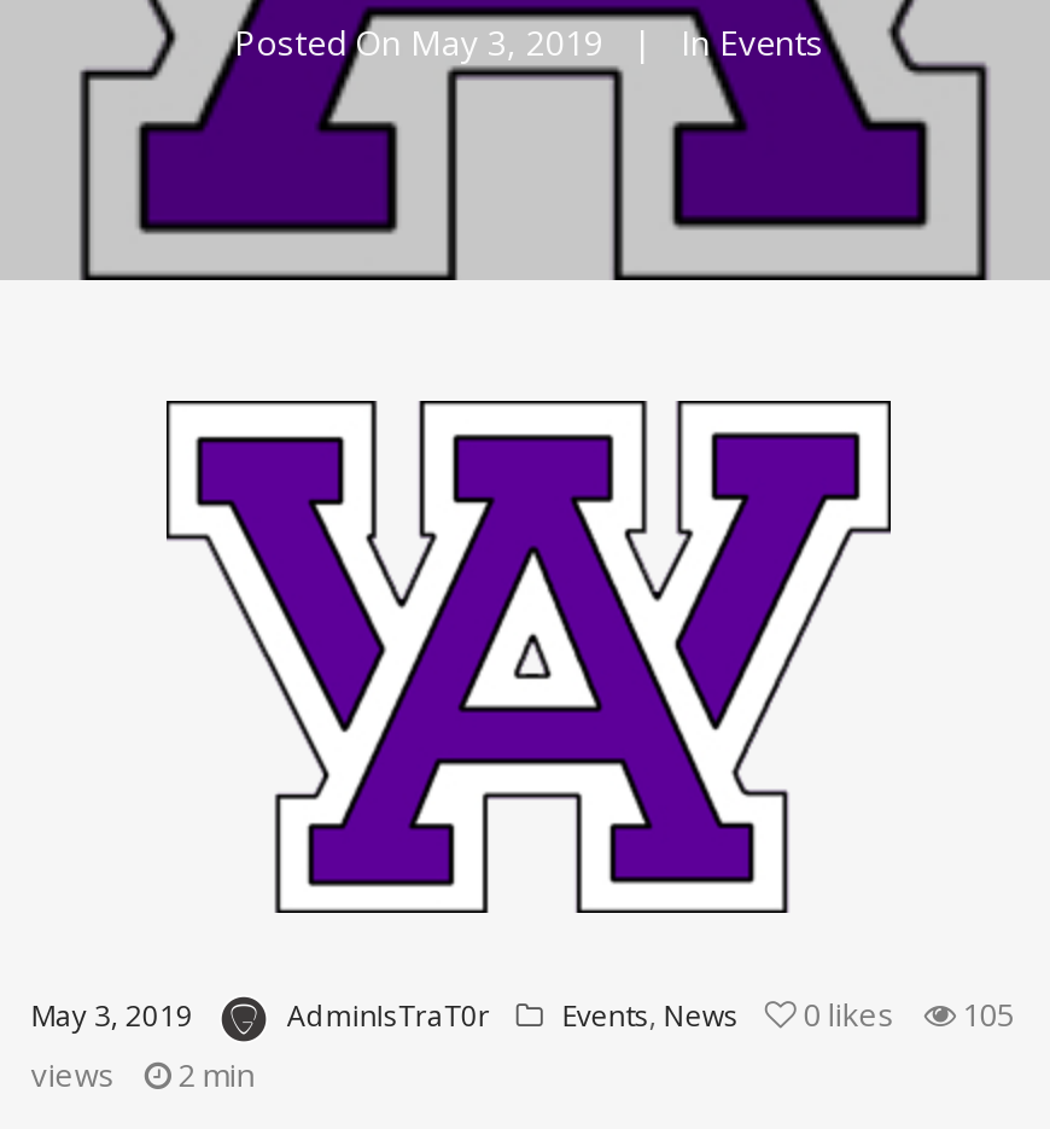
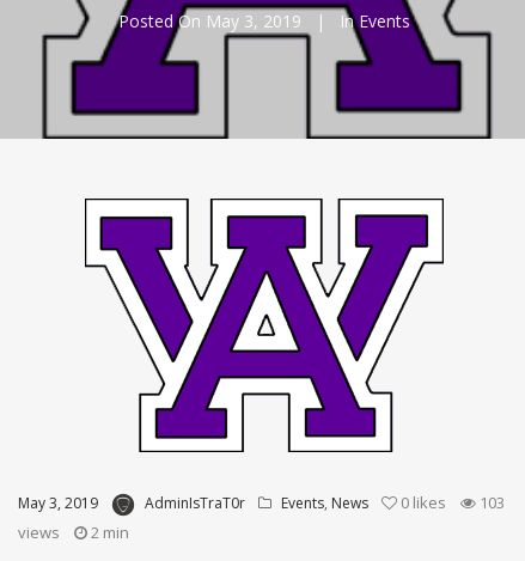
[287,993,1014,1036] AdminIsTraT0r Events, News 0 likes 105 -> [145,492,505,513] AdminIsTraT0r Events, News 0 likes 103

